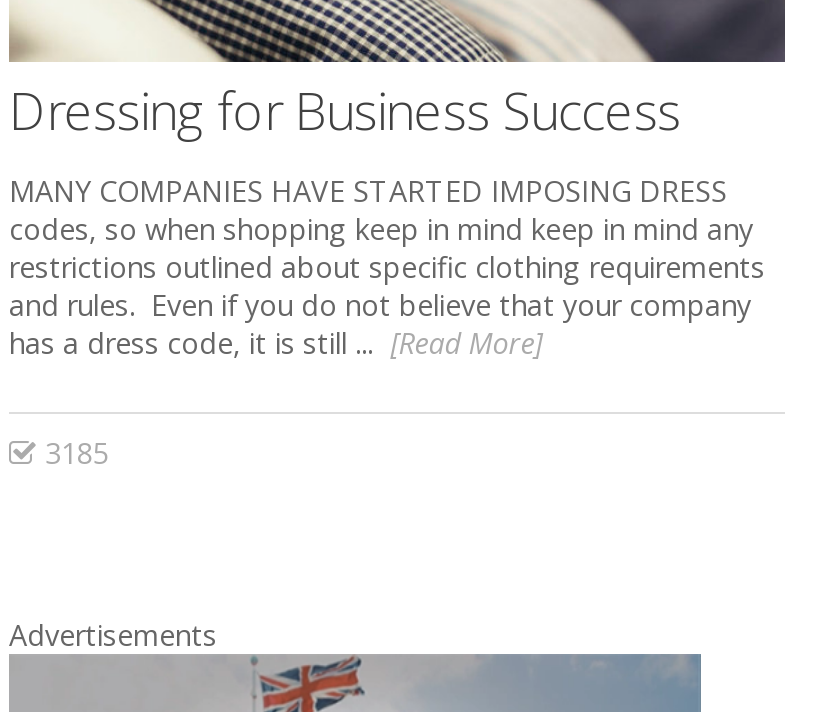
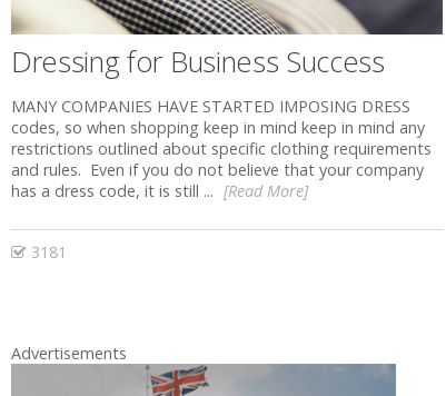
[37,435,109,473] 3185 -> [27,242,67,263] 3181

